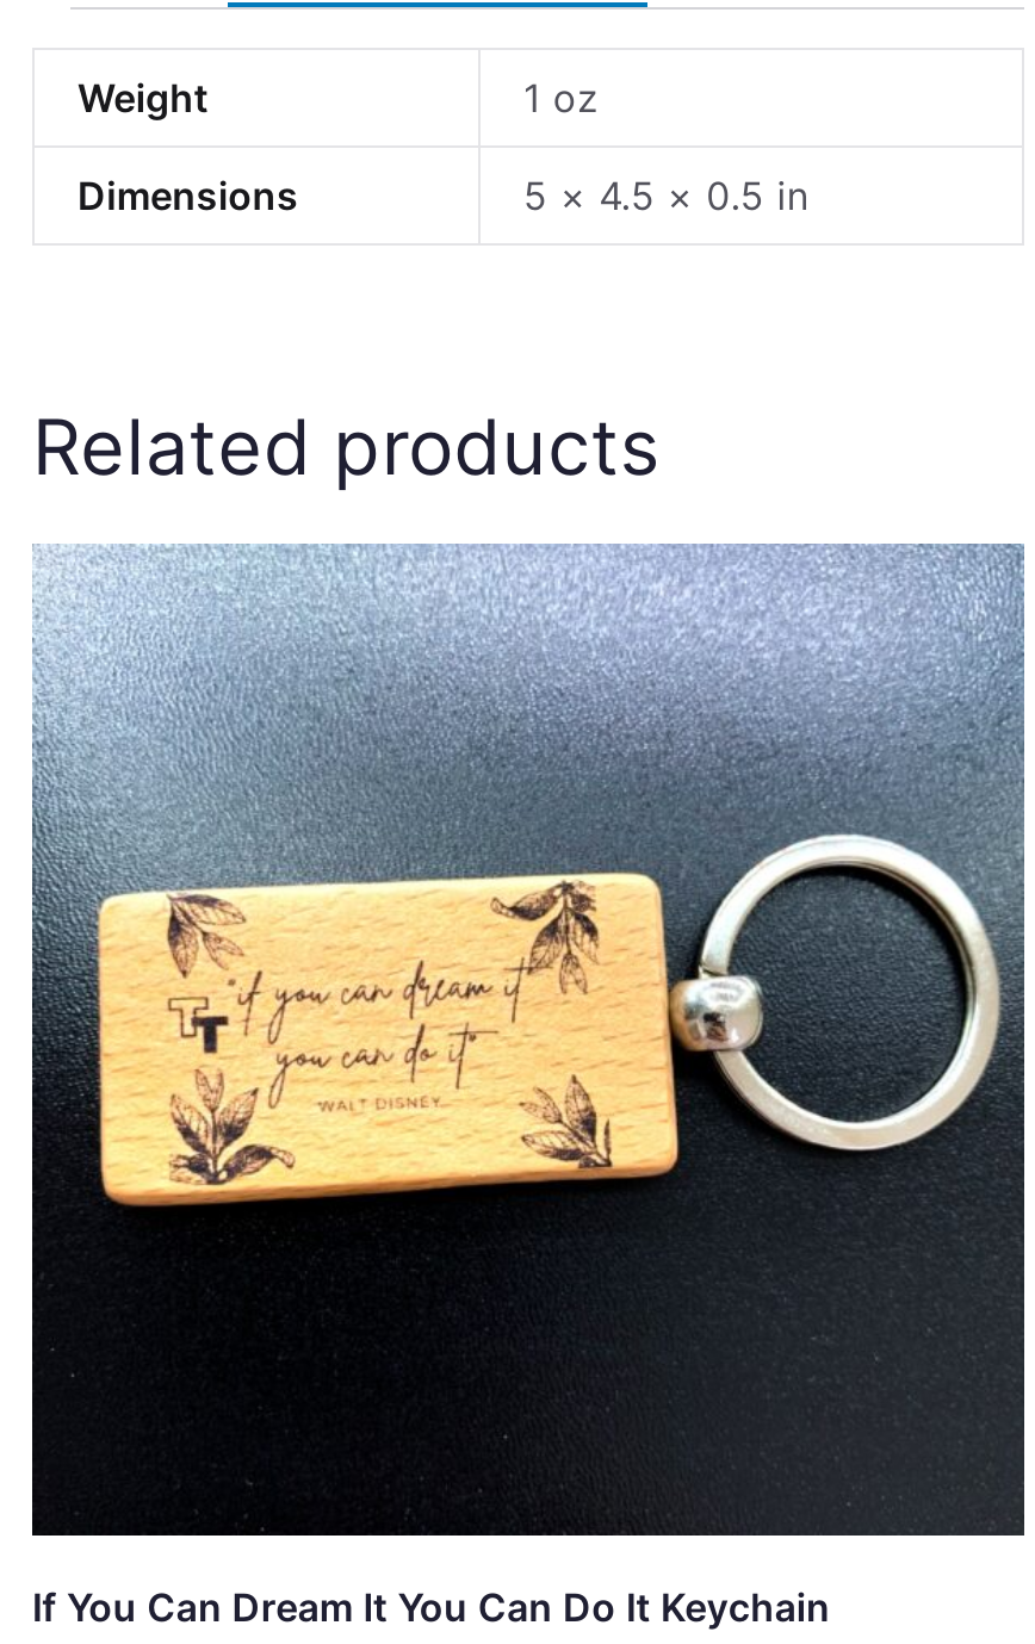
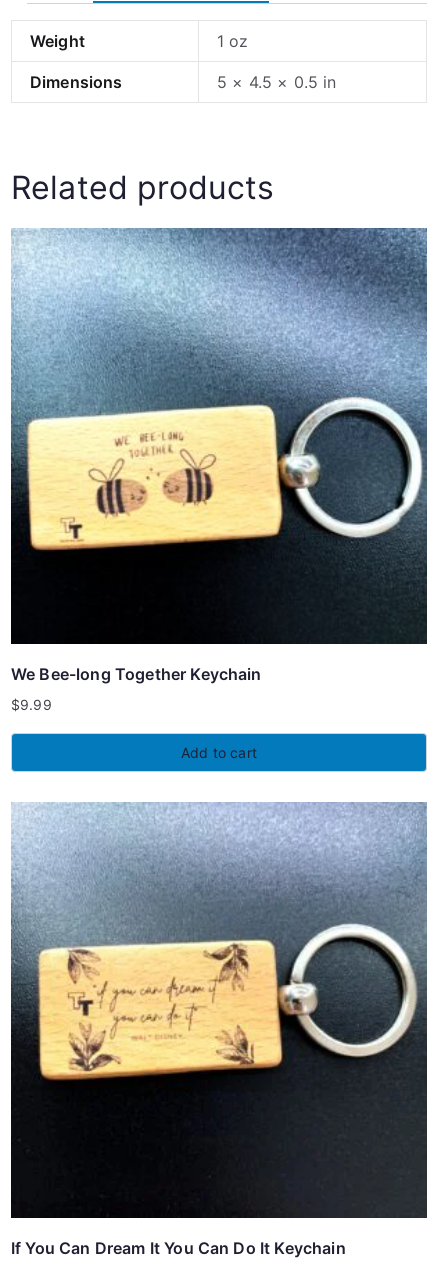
none -> [11,664,262,761] We Bee-long Together Keychain | $9.99 | Add to cart
none -> [11,228,427,551] [image]

